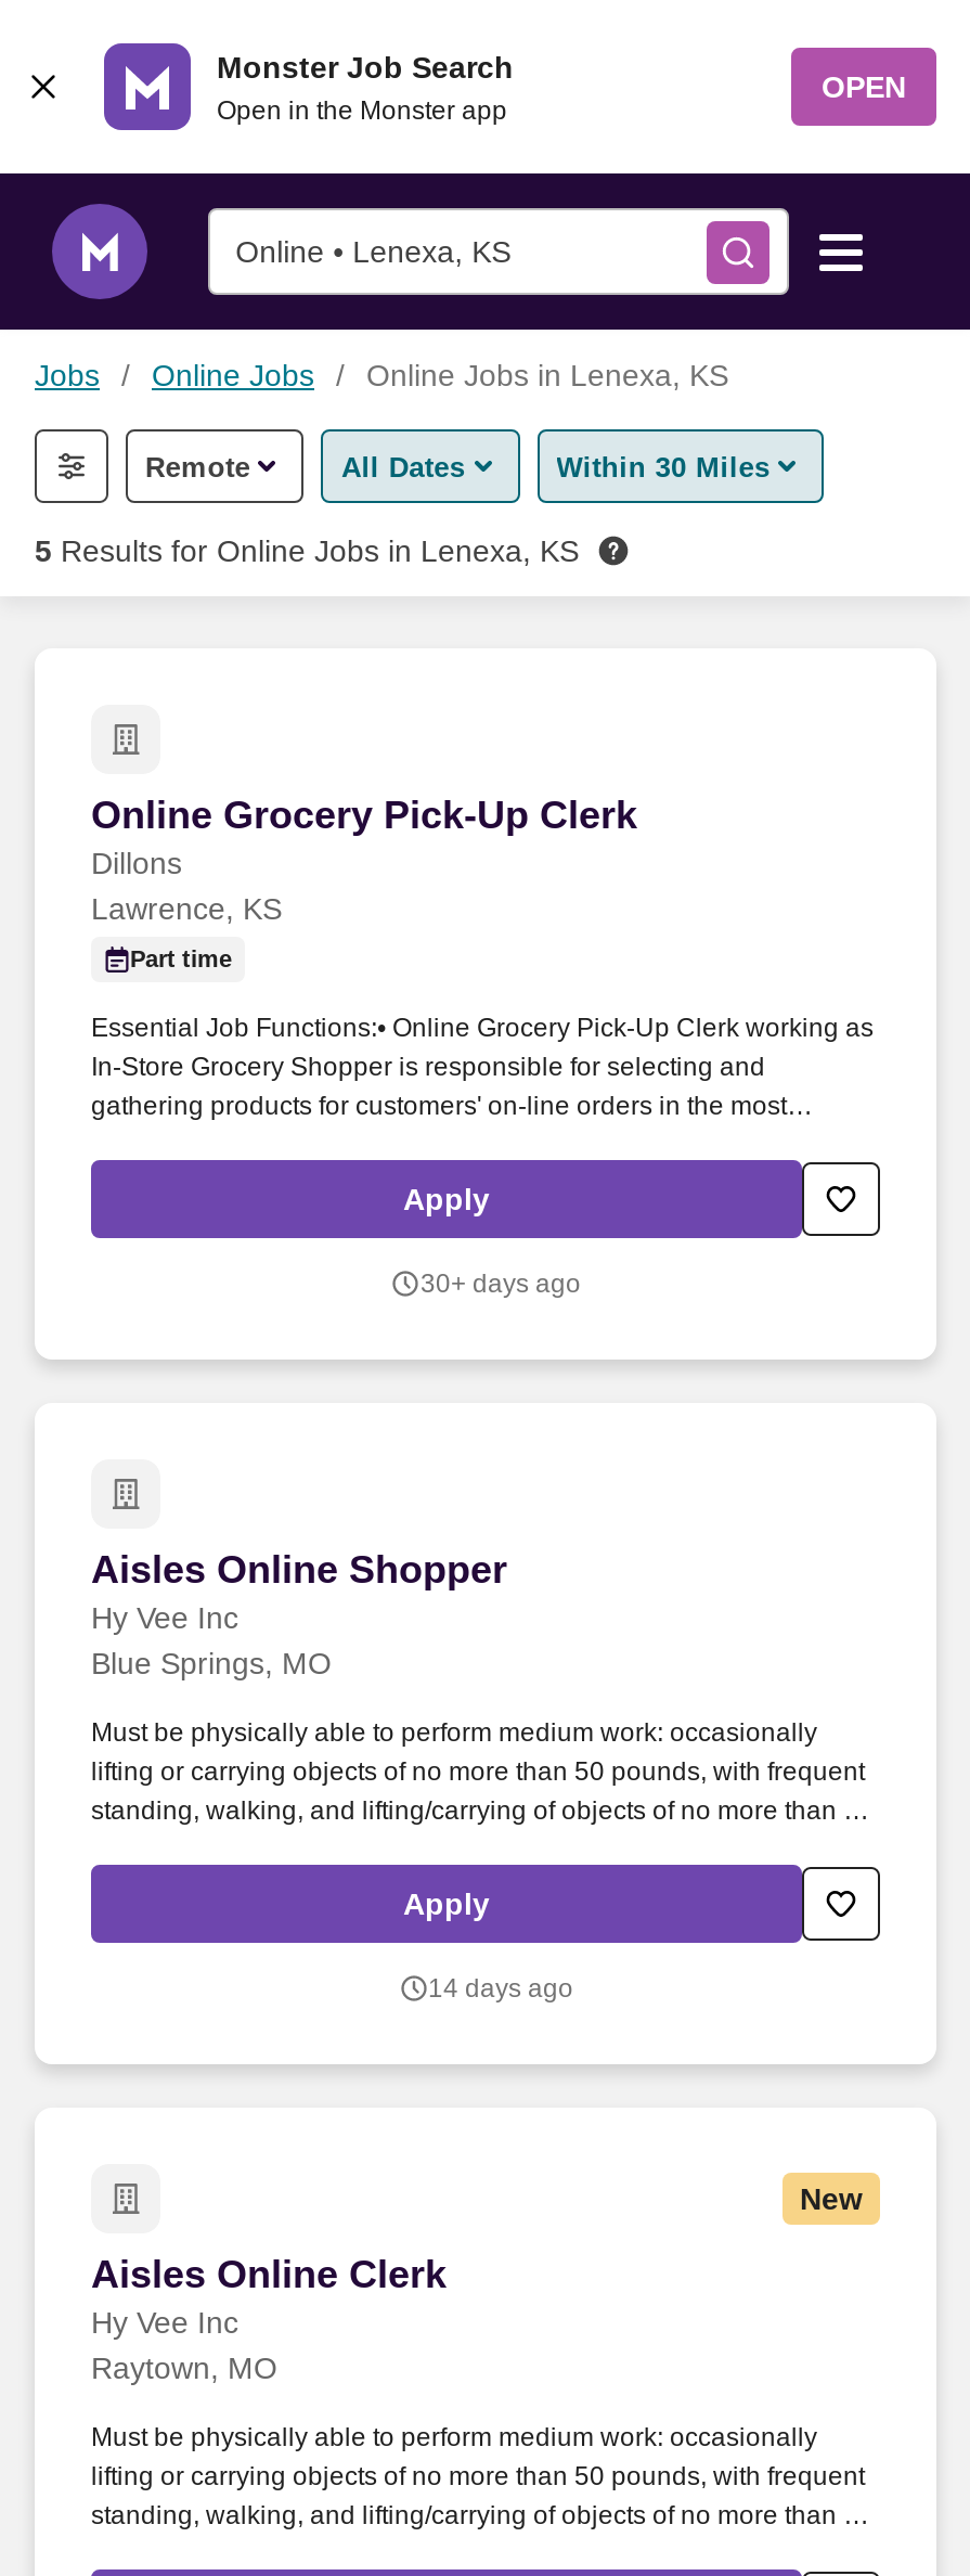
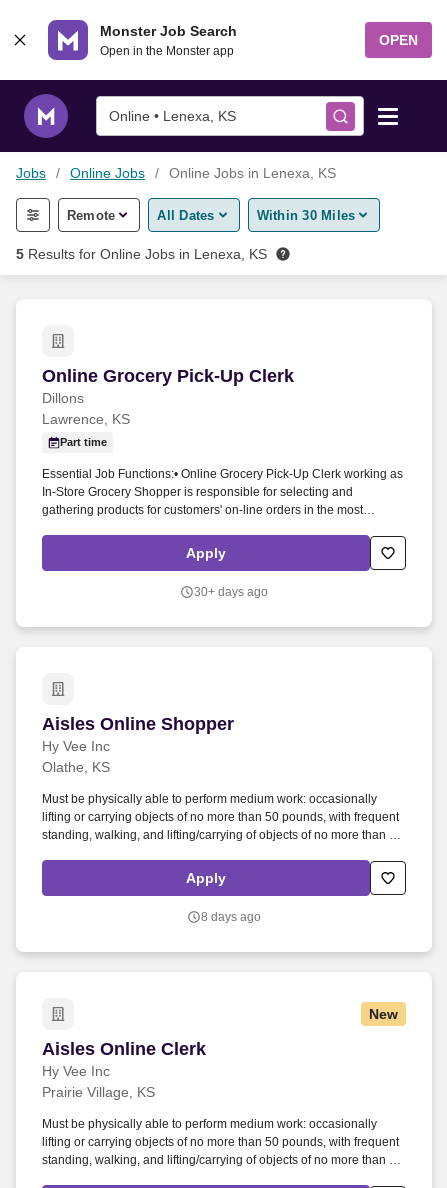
[91,1646,332,1680] Blue Springs, MO -> [42,759,110,775] Olathe, KS
[428,1973,573,2004] 14 days ago -> [201,910,261,924] 8 days ago
[91,2350,277,2385] Raytown, MO -> [42,1084,155,1100] Prairie Village, KS

